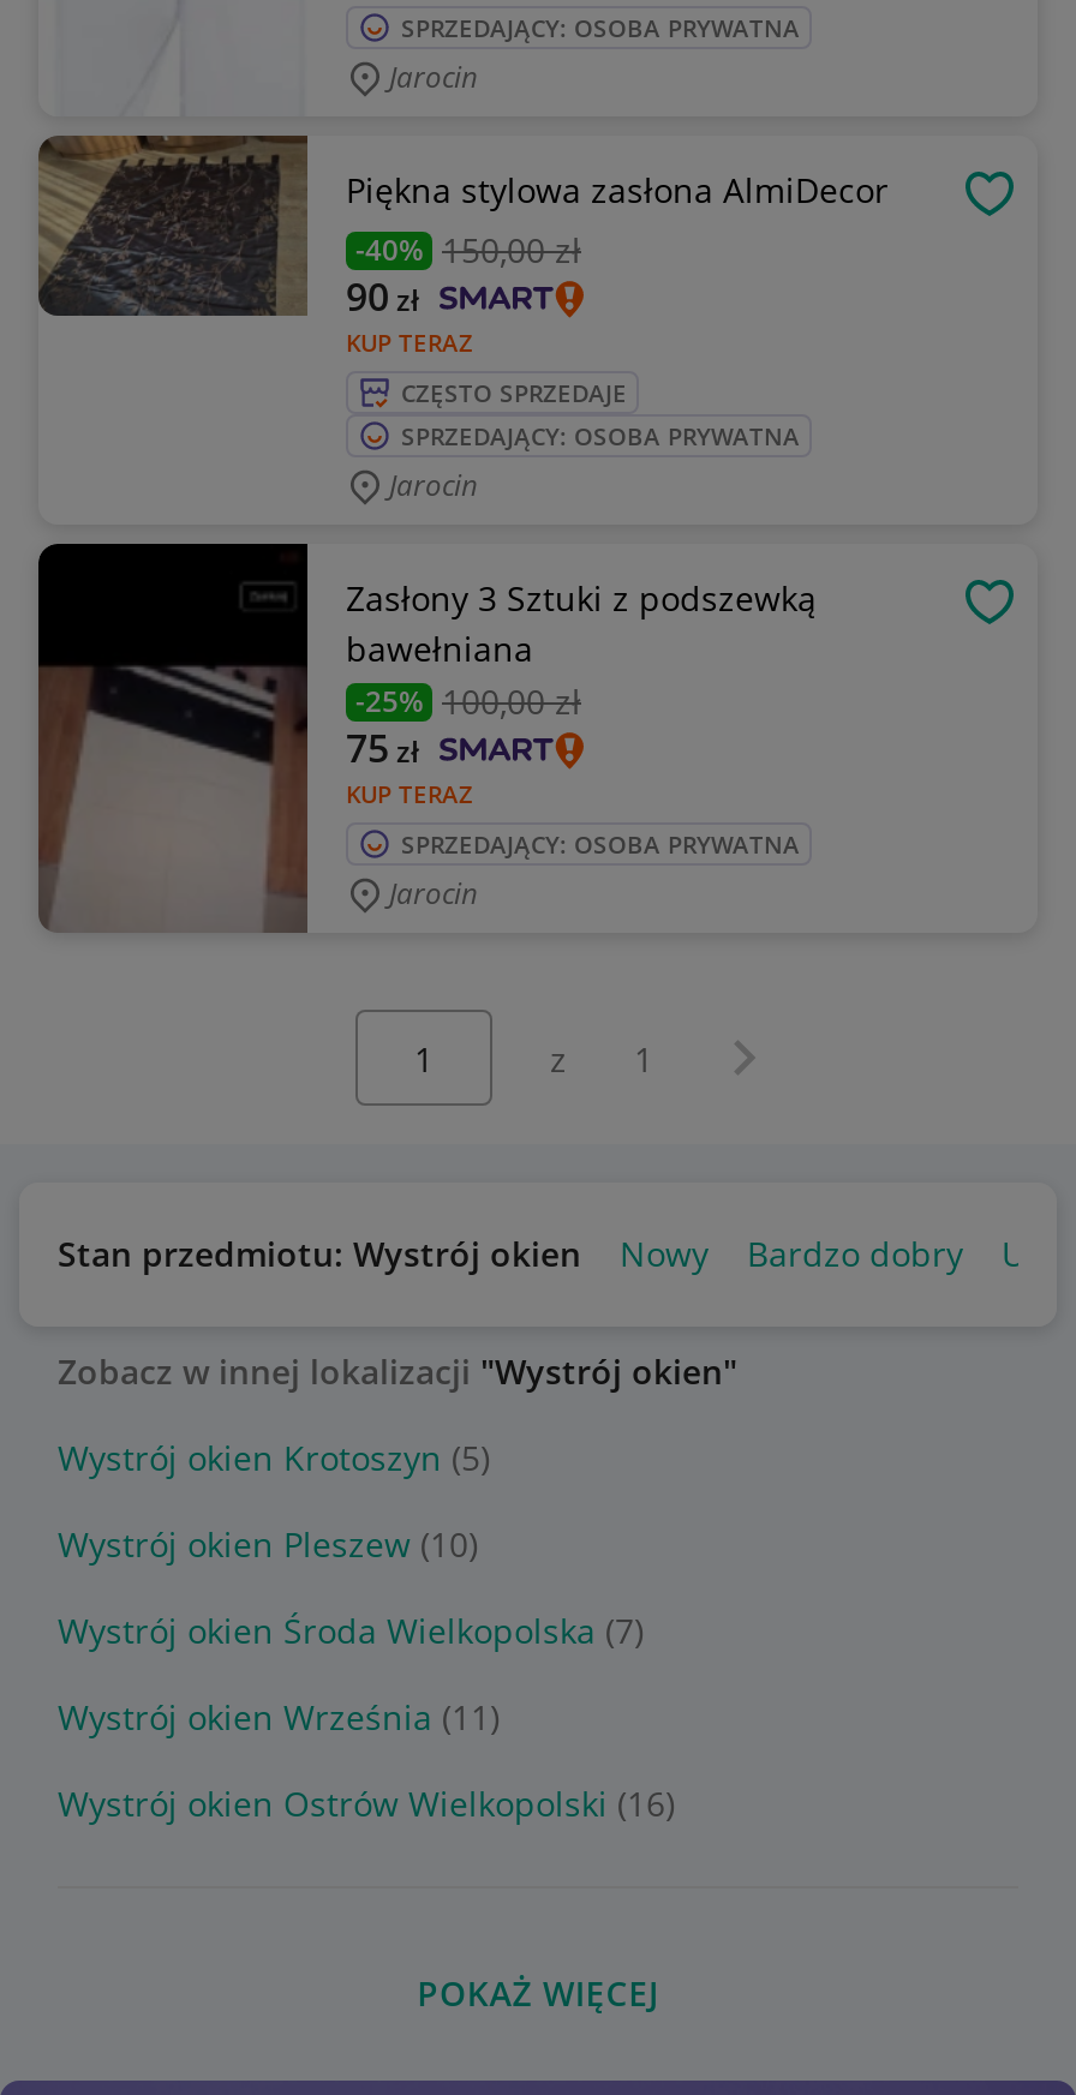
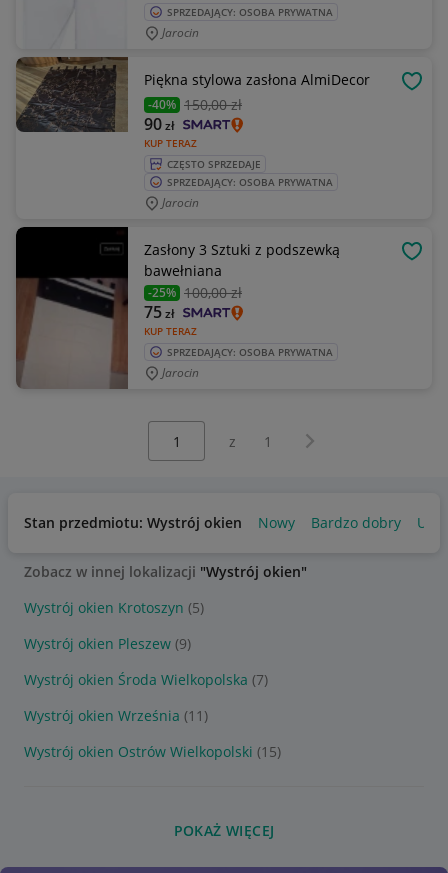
[58,1521,478,1567] Wystrój okien Pleszew (10) -> [24,634,191,653] Wystrój okien Pleszew (9)
[58,1780,675,1826] Wystrój okien Ostrów Wielkopolski (16) -> [24,742,281,761] Wystrój okien Ostrów Wielkopolski (15)

